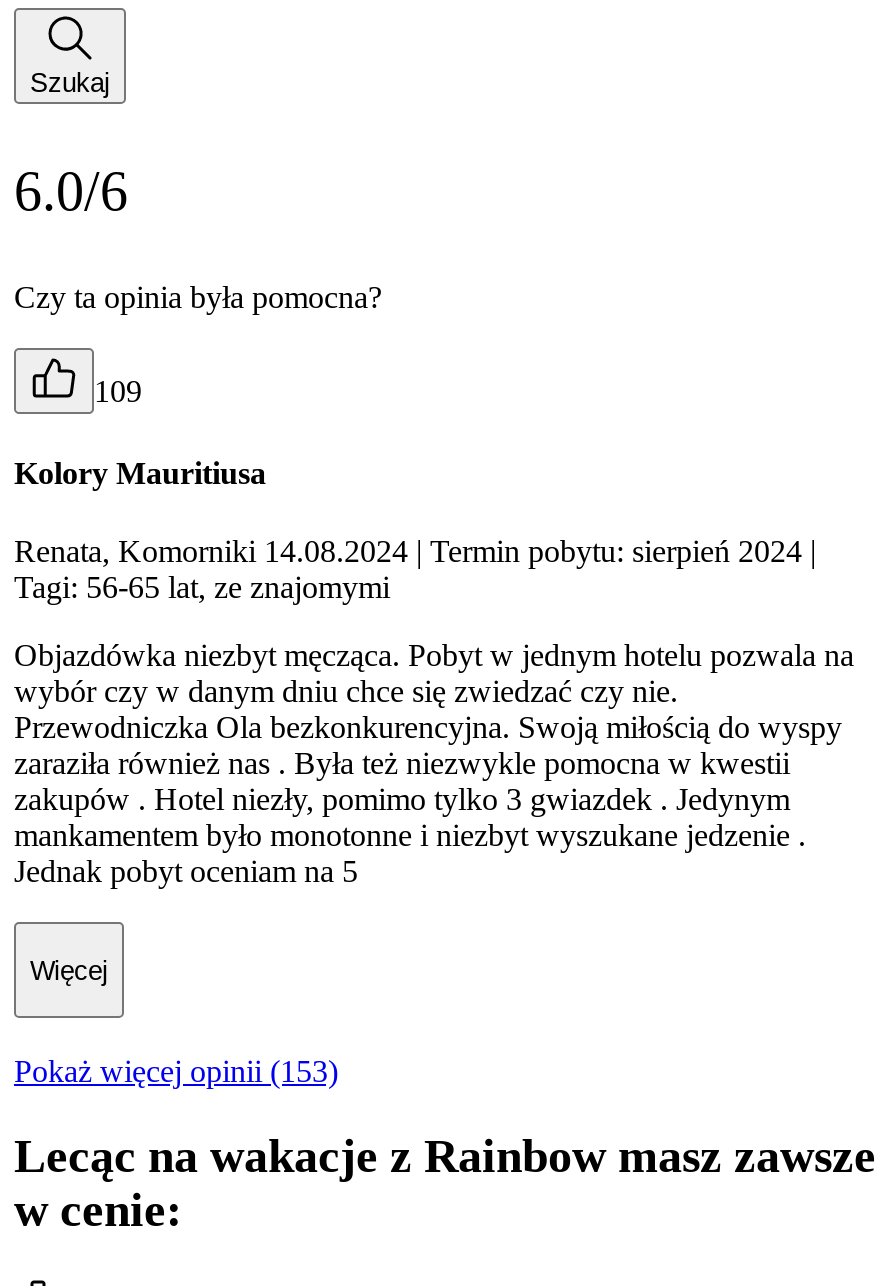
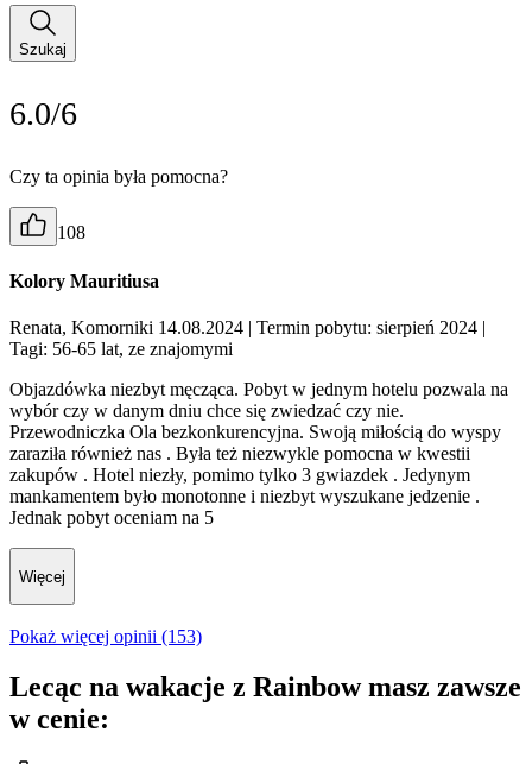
[94,374,142,408] 109 -> [57,222,85,242] 108

